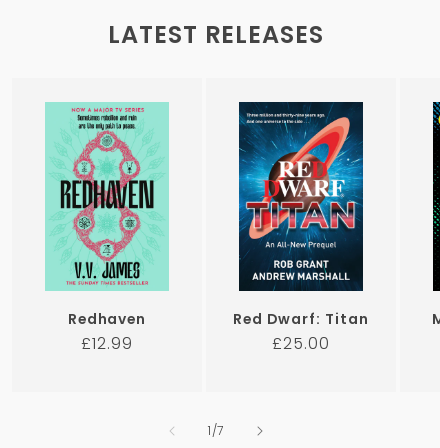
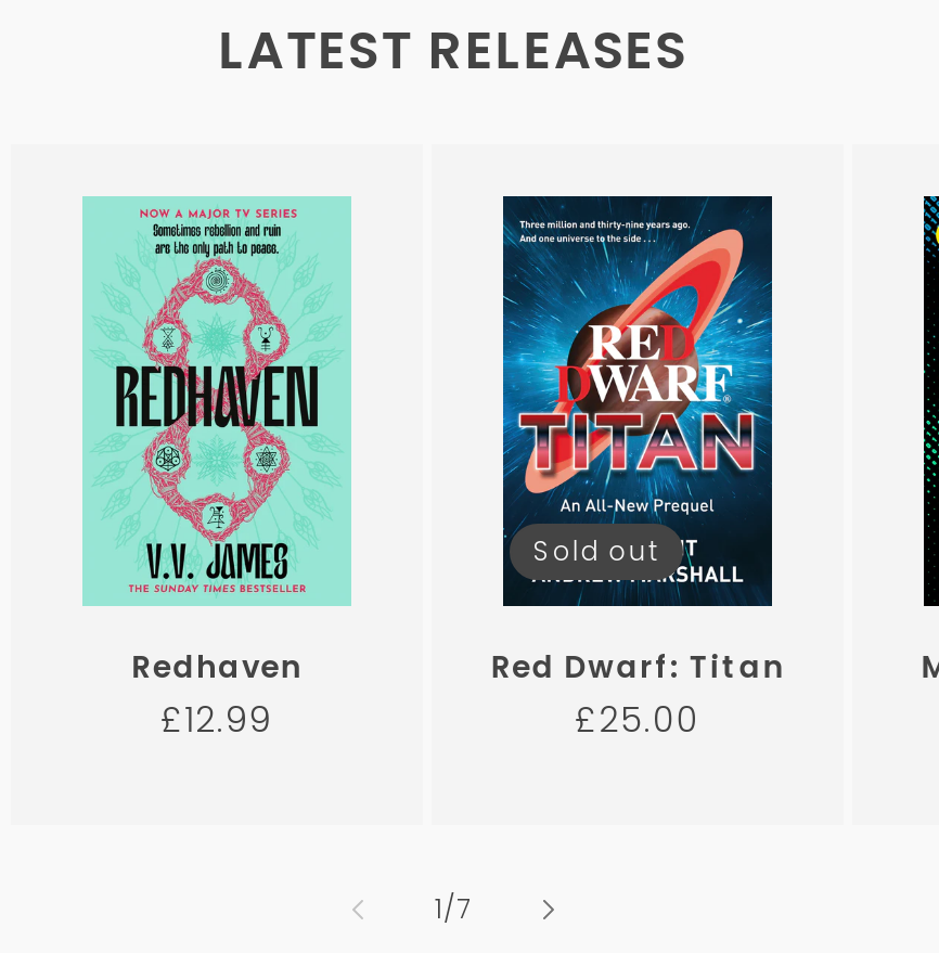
none -> [533,532,659,569] Sold out

